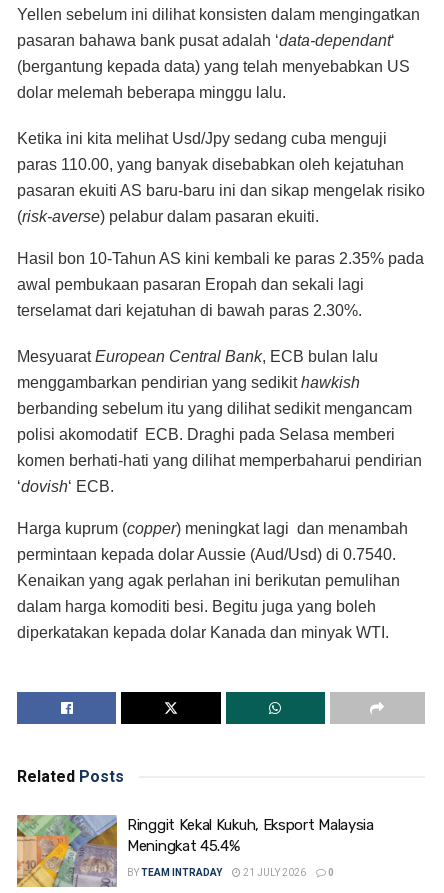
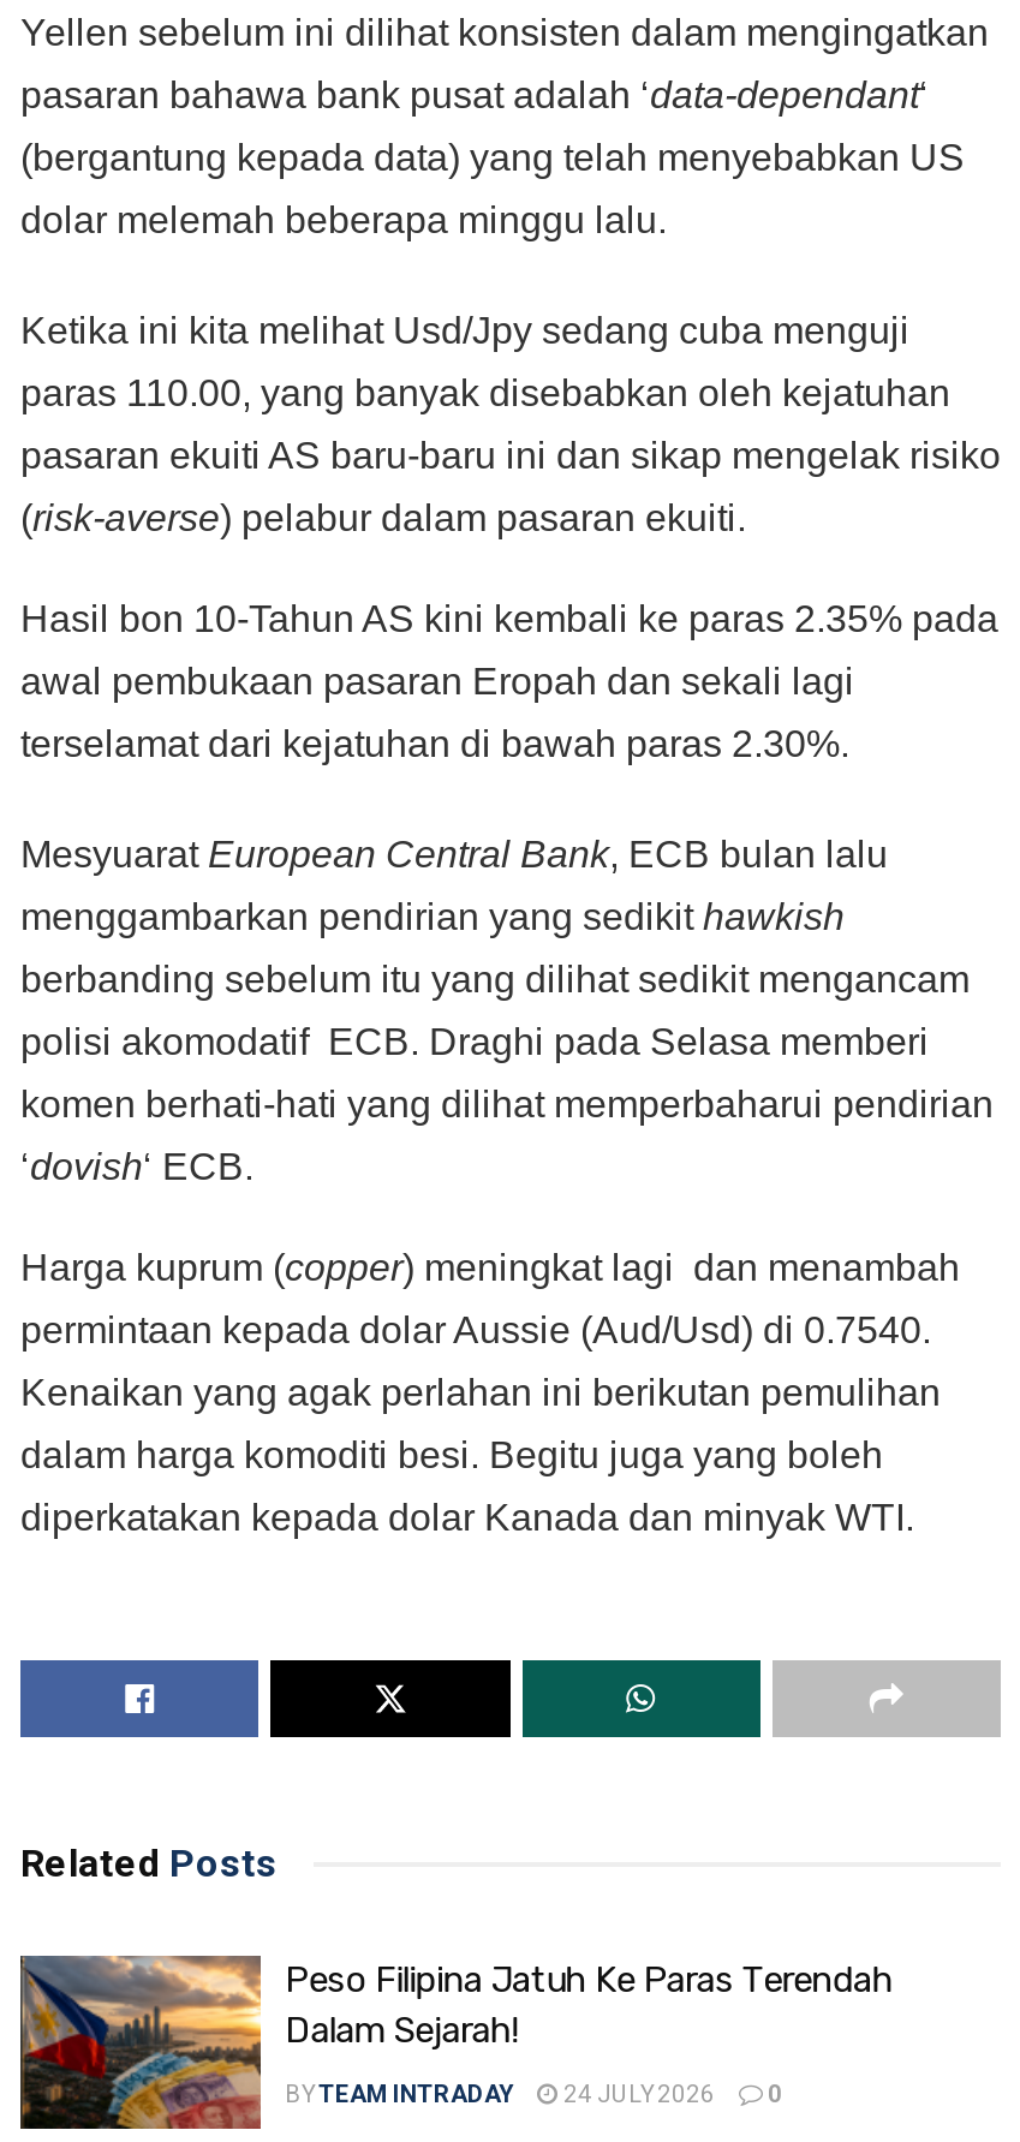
[16,815,374,888] [image] | Ringgit Kekal Kukuh, Eksport Malaysia | Meningkat 45.4% -> [18,1956,892,2131] [image] | Peso Filipina Jatuh Ke Paras Terendah | Dalam Sejarah!
[127,867,334,878] BY TEAM INTRADAY 21 JULY 2026 0 -> [285,2082,782,2108] BY TEAM INTRADAY 24 JULY 2026 0

